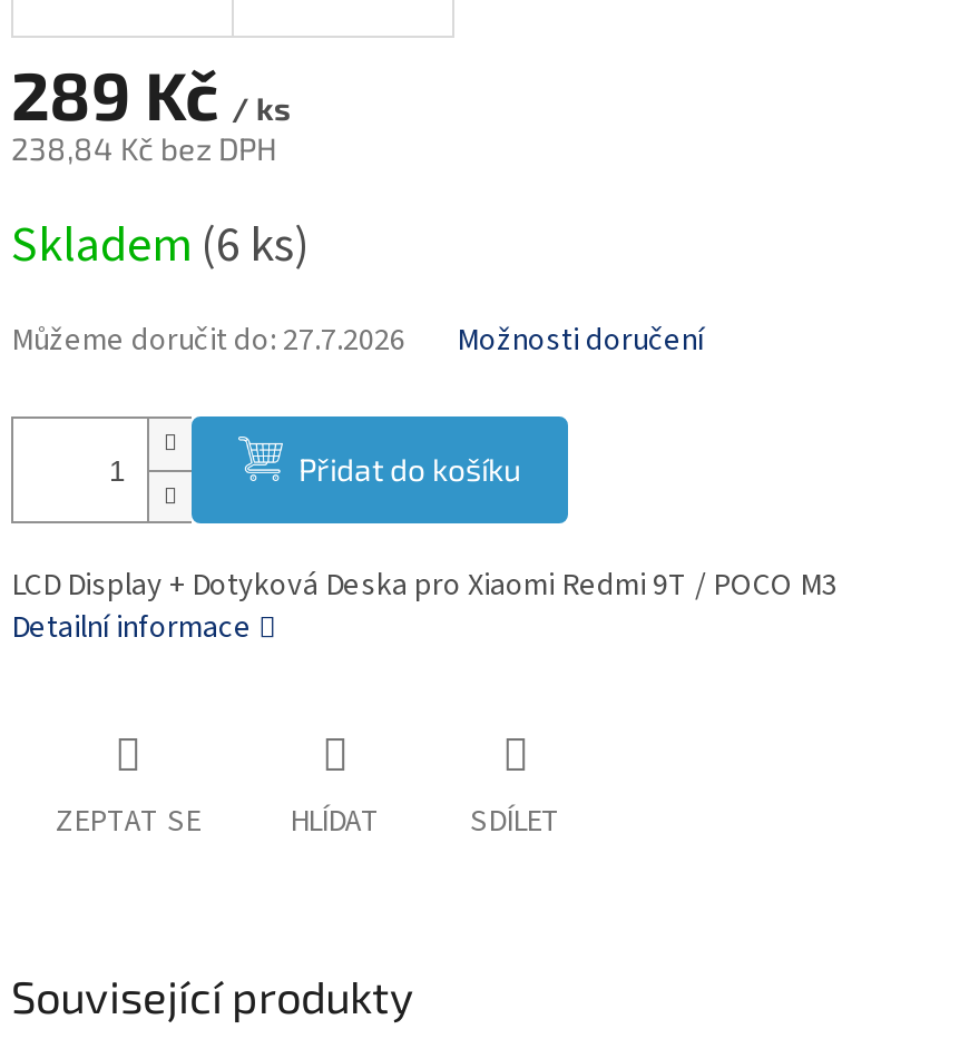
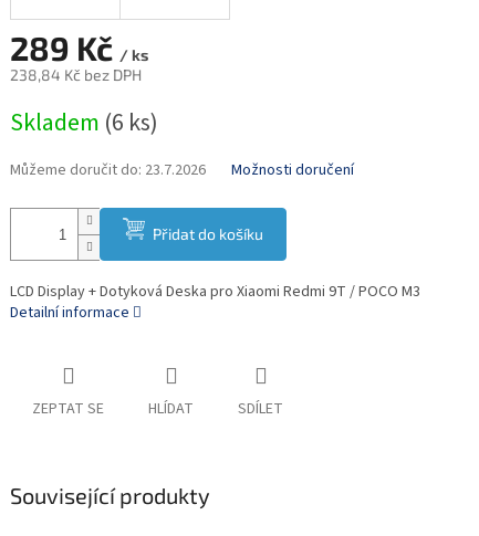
[11,319,405,364] Můžeme doručit do: 27.7.2026 -> [10,160,206,182] Můžeme doručit do: 23.7.2026

